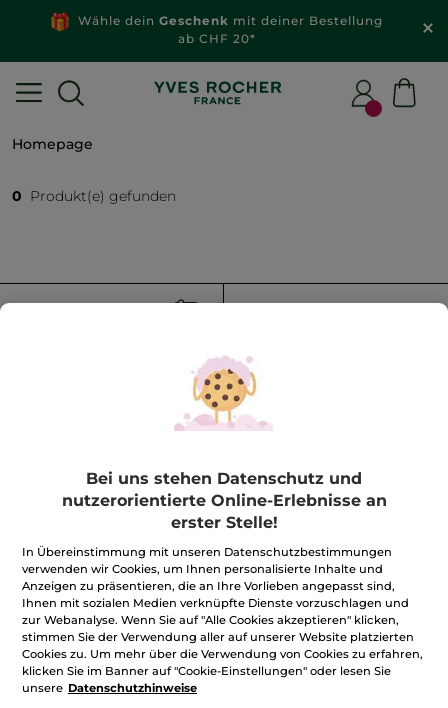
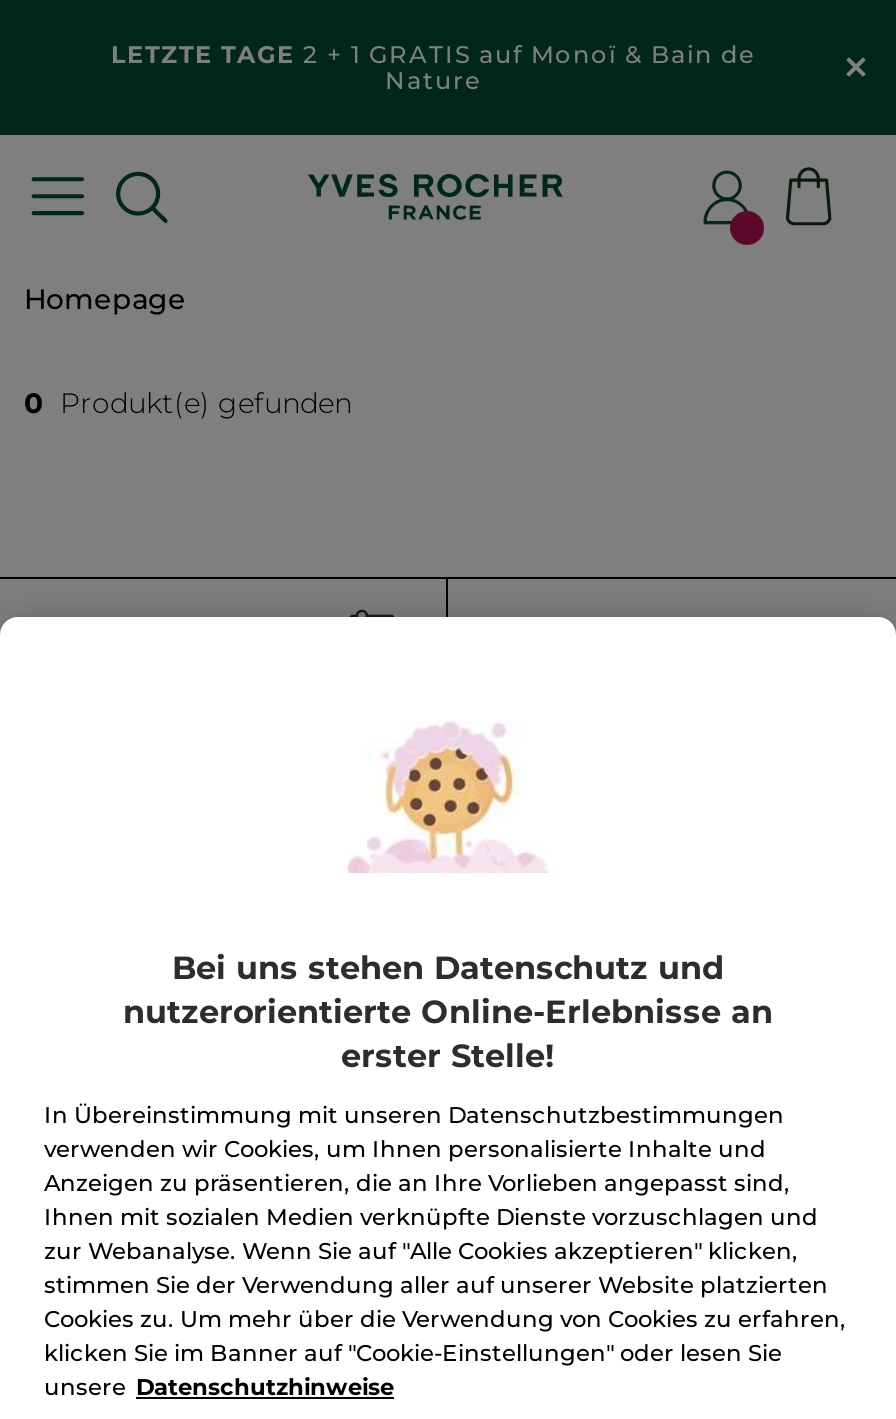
[70,13,383,45] Wähle dein Geschenk mit deiner Bestellung | ab CHF 20* -> [111,39,755,95] LETZTE TAGE 2 + 1 GRATIS auf Monoï & Bain de | Nature

